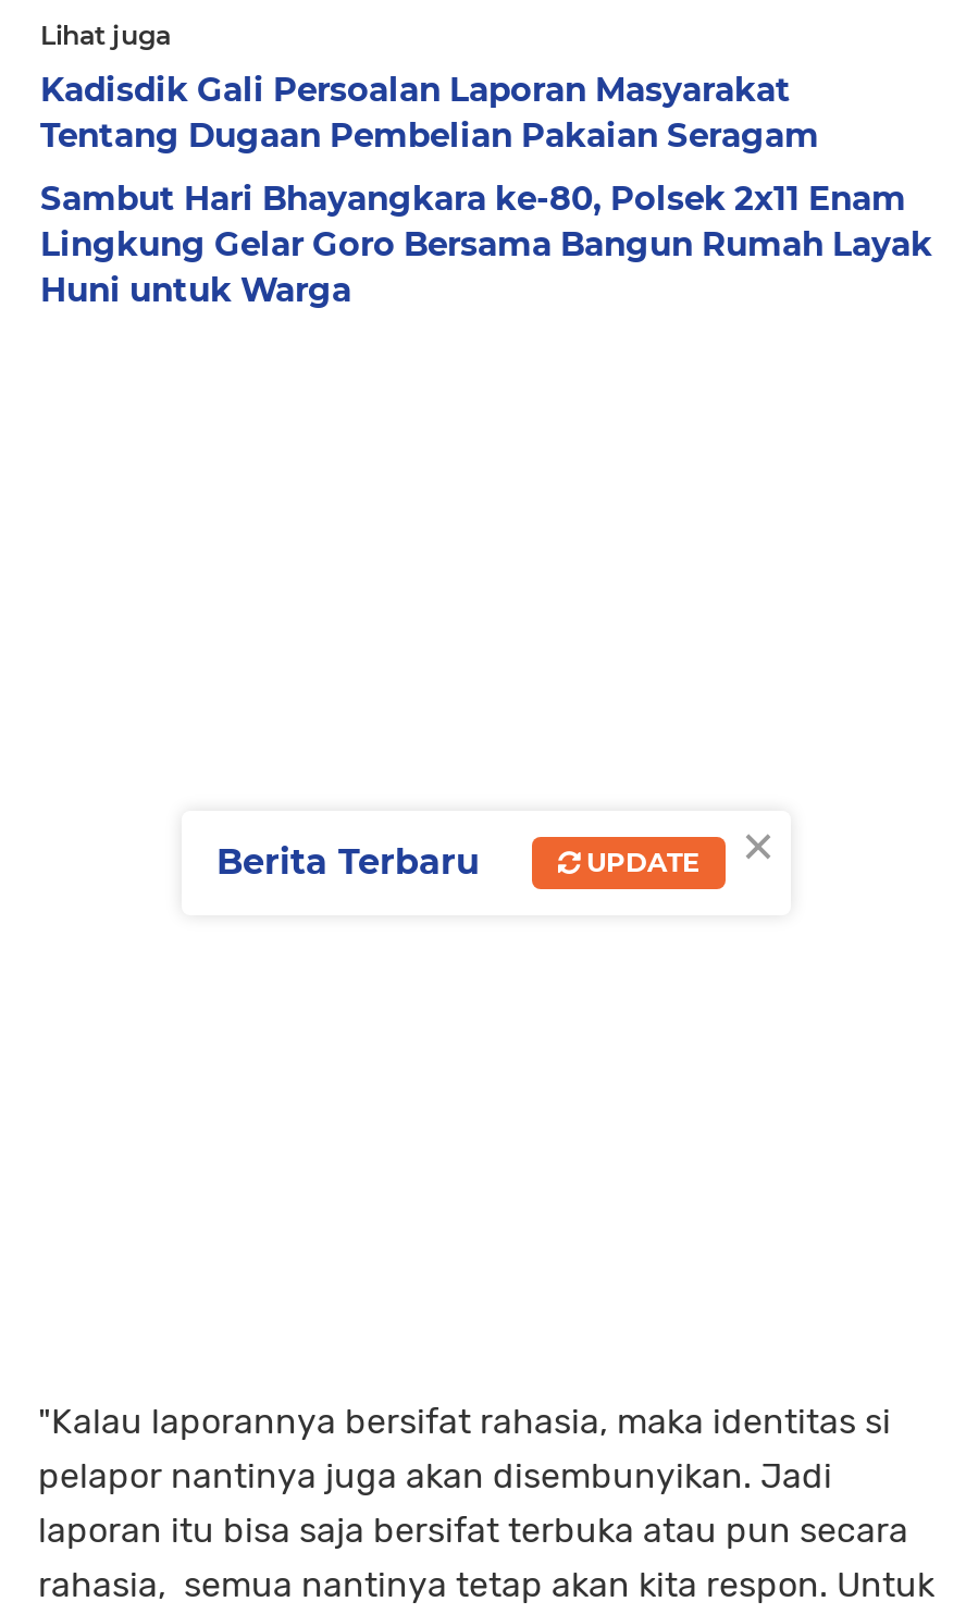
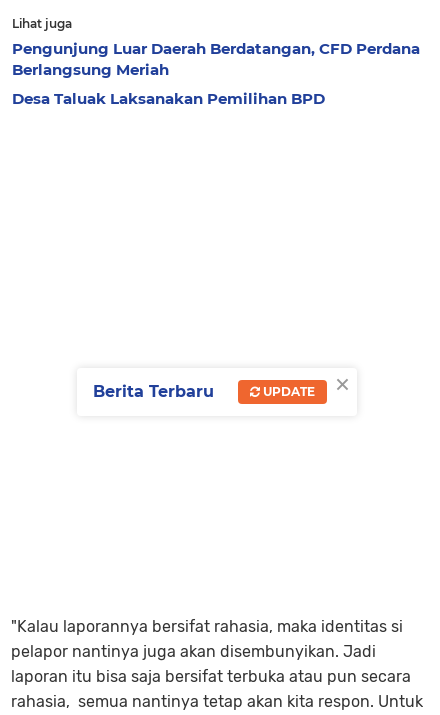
[40,69,819,156] Kadisdik Gali Persoalan Laporan Masyarakat | Tentang Dugaan Pembelian Pakaian Seragam -> [12,39,420,79] Pengunjung Luar Daerah Berdatangan, CFD Perdana | Berlangsung Meriah
[40,177,932,310] Sambut Hari Bhayangkara ke-80, Polsek 2x11 Enam | Lingkung Gelar Goro Bersama Bangun Rumah Layak | Huni untuk Warga -> [12,89,325,108] Desa Taluak Laksanakan Pemilihan BPD

